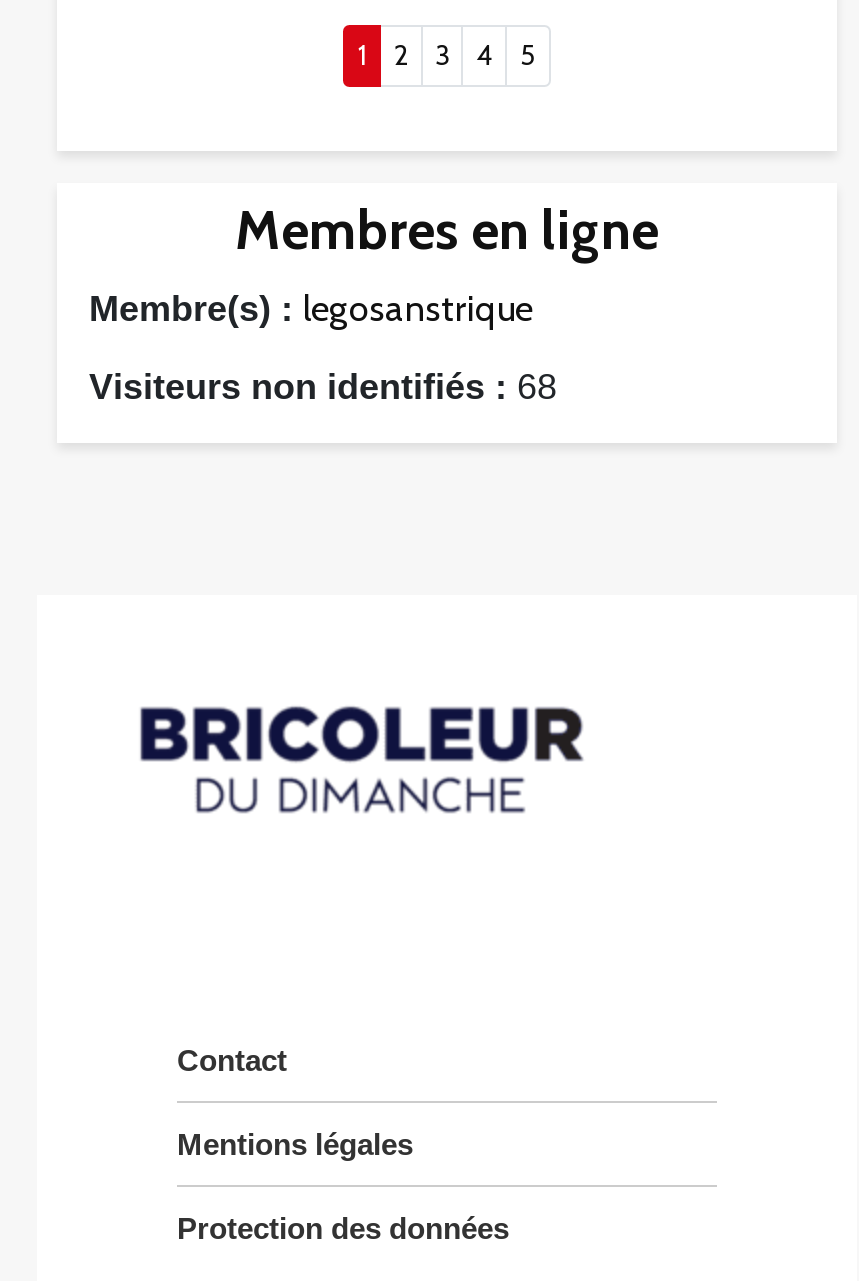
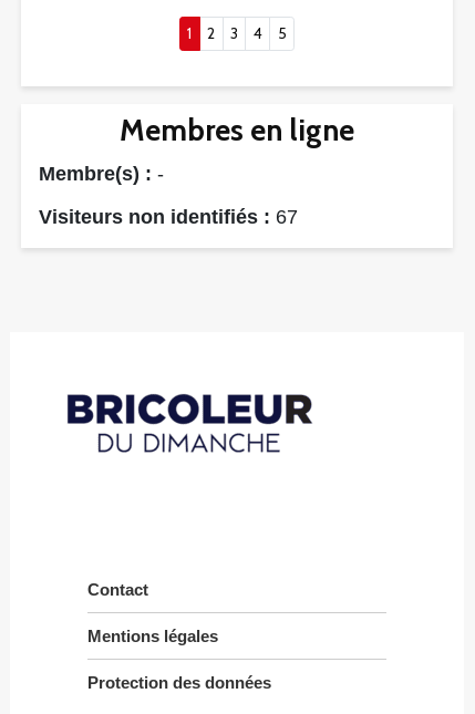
[89,287,533,331] Membre(s) : legosanstrique -> [39,163,164,185] Membre(s) : -
[89,367,557,407] Visiteurs non identifiés : 68 -> [39,206,298,228] Visiteurs non identifiés : 67

